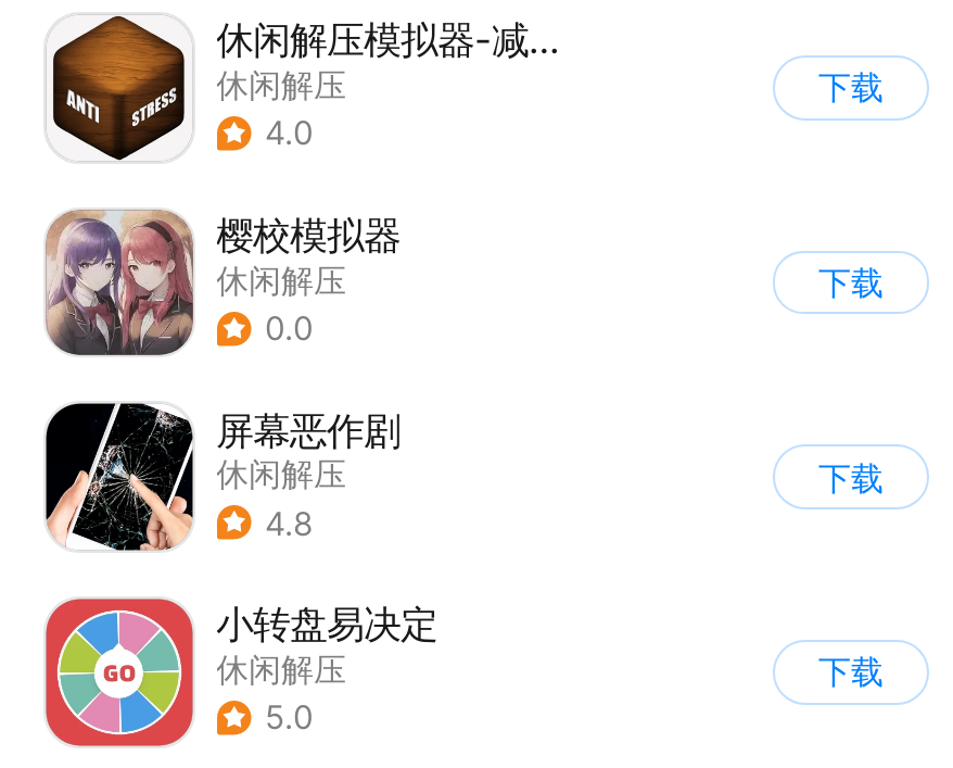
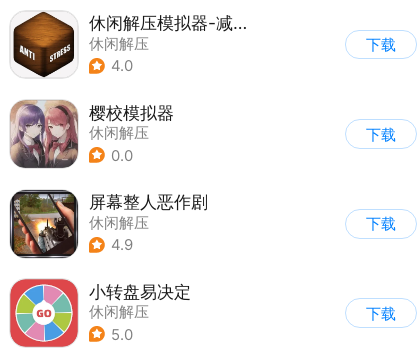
[46,404,401,552] [image] | 屏幕恶作剧 -> [10,189,207,259] [image] | 屏幕整人恶作剧
[265,504,312,543] 4.8 -> [111,236,133,254] 4.9

